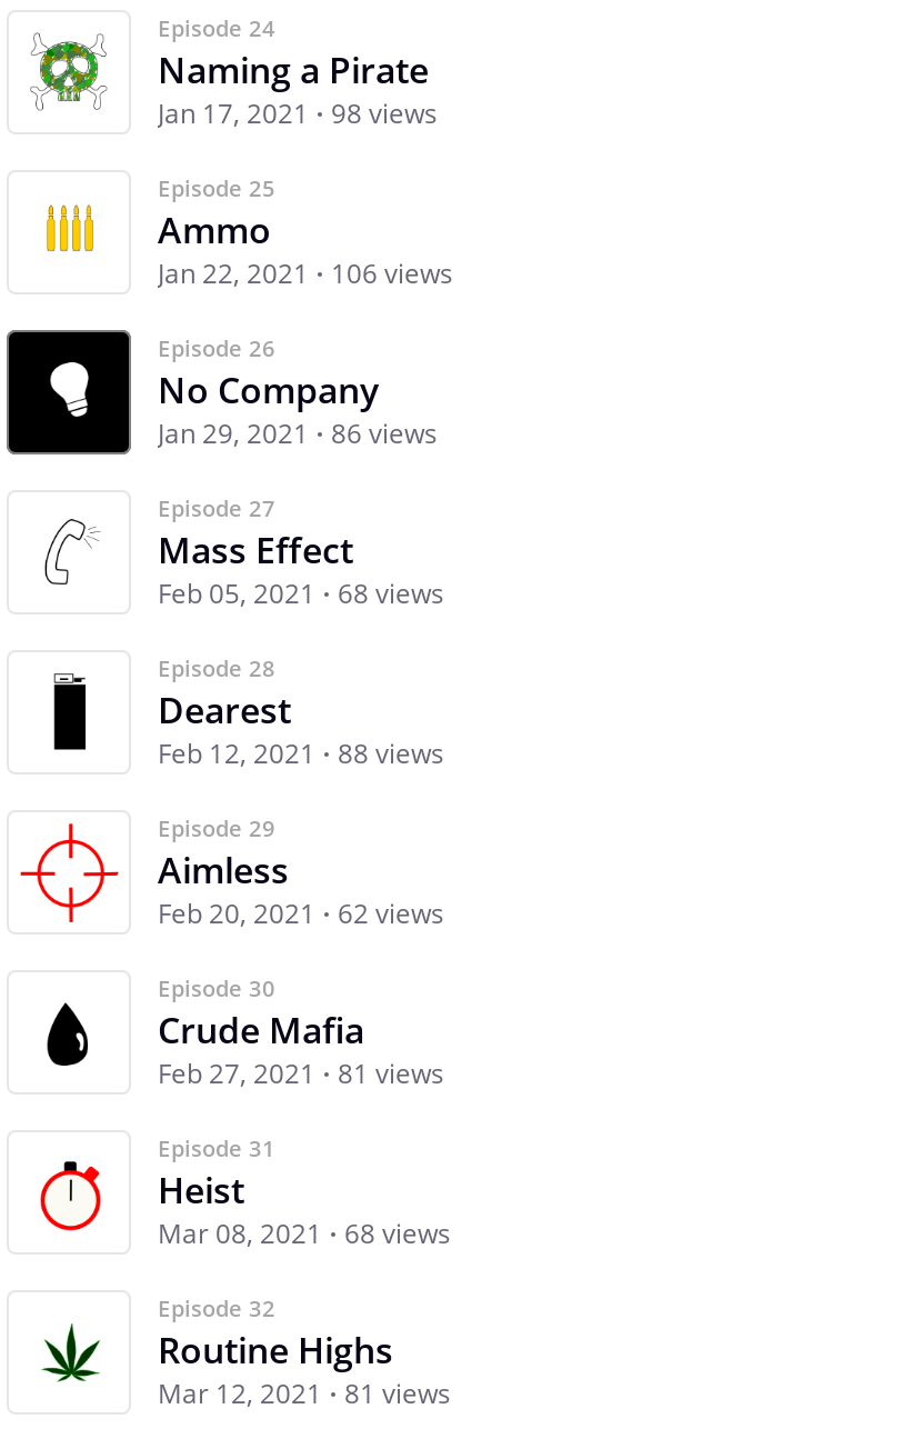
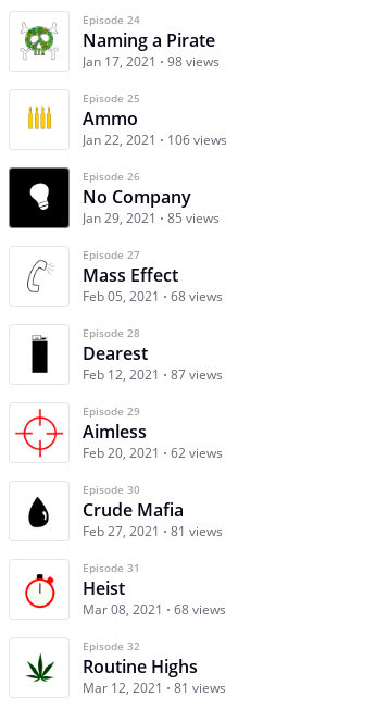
[158,414,438,452] Jan 29, 2021 86 views -> [83,209,220,227] Jan 29, 2021 85 views
[158,735,444,772] Feb 12, 2021 88 views -> [83,365,223,384] Feb 12, 2021 87 views

